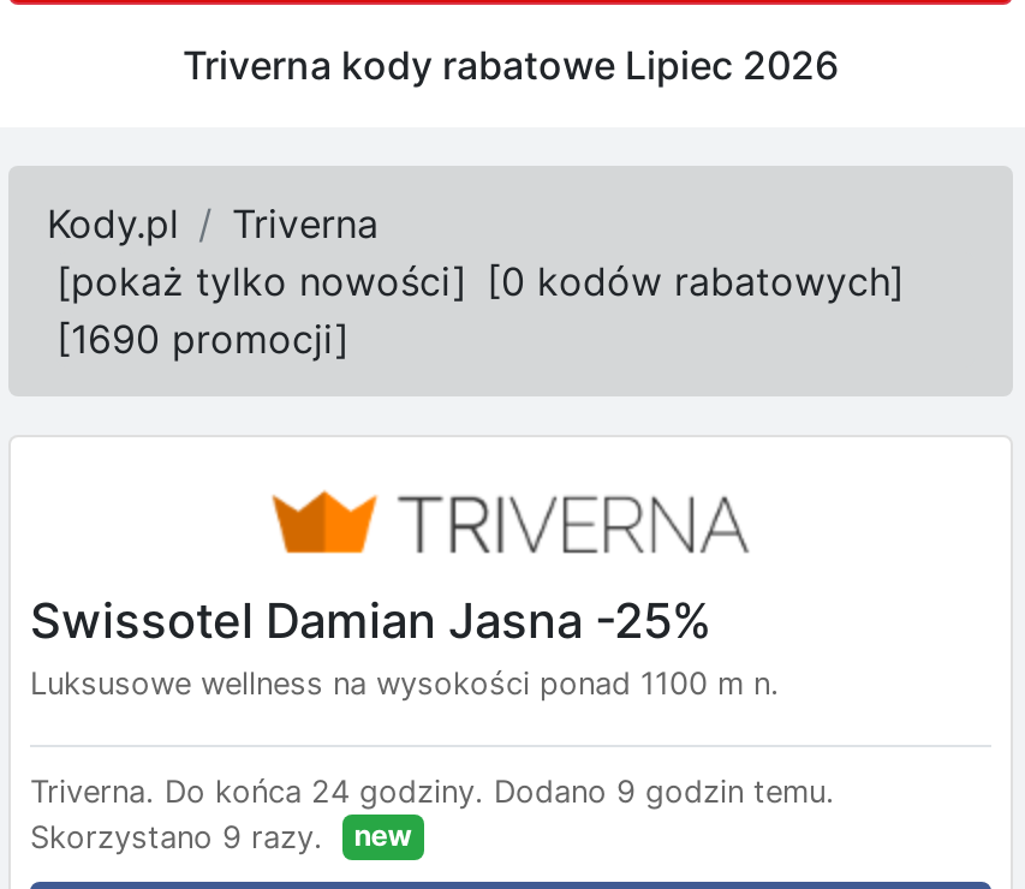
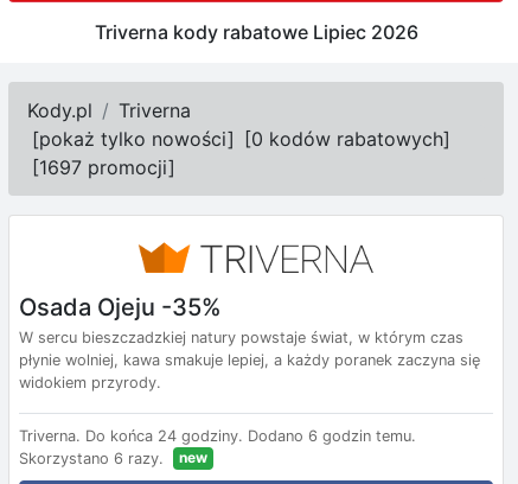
[56,315,350,363] [1690 promocji] -> [32,156,175,179] [1697 promocji]
[30,593,780,701] Swissotel Damian Jasna -25% | Luksusowe wellness na wysokości ponad 1100 m n. -> [19,293,480,391] Osada Ojeju -35% | W sercu bieszczadzkiej natury powstaje świat, w którym czas | płynie wolniej, kawa smakuje lepiej, a każdy poranek zaczyna się | widokiem przyrody.
[30,773,835,855] Triverna. Do końca 24 godziny. Dodano 9 godzin temu. | Skorzystano 9 razy. -> [19,427,416,467] Triverna. Do końca 24 godziny. Dodano 6 godzin temu. | Skorzystano 6 razy.

